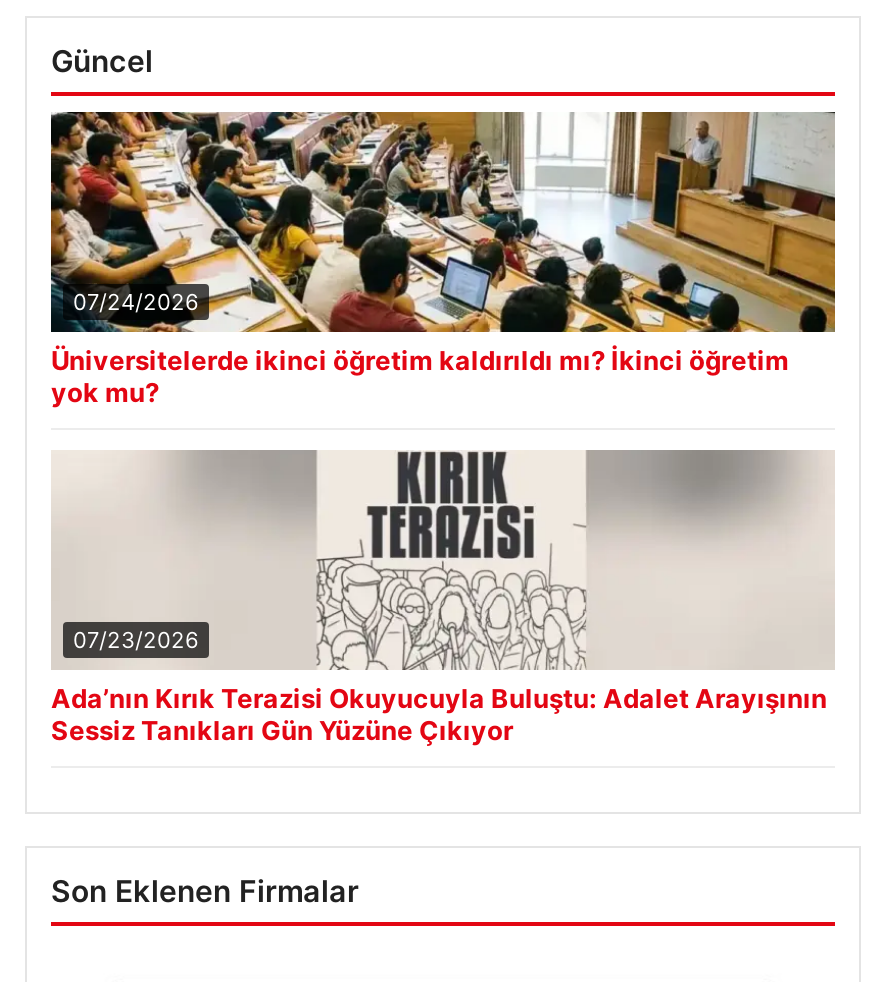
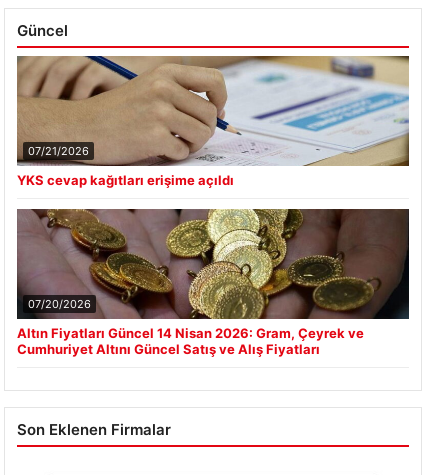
[49,110,837,332] [image] | 07/24/2026 -> [16,55,410,166] [image] | 07/21/2026
[51,344,789,408] Üniversitelerde ikinci öğretim kaldırıldı mı? İkinci öğretim | yok mu? -> [17,172,234,188] YKS cevap kağıtları erişime açıldı
[53,450,835,666] [image] | 07/23/2026 -> [16,208,410,317] [image] | 07/20/2026
[51,682,827,746] Ada’nın Kırık Terazisi Okuyucuyla Buluştu: Adalet Arayışının | Sessiz Tanıkları Gün Yüzüne Çıkıyor -> [17,325,364,357] Altın Fiyatları Güncel 14 Nisan 2026: Gram, Çeyrek ve | Cumhuriyet Altını Güncel Satış ve Alış Fiyatları

